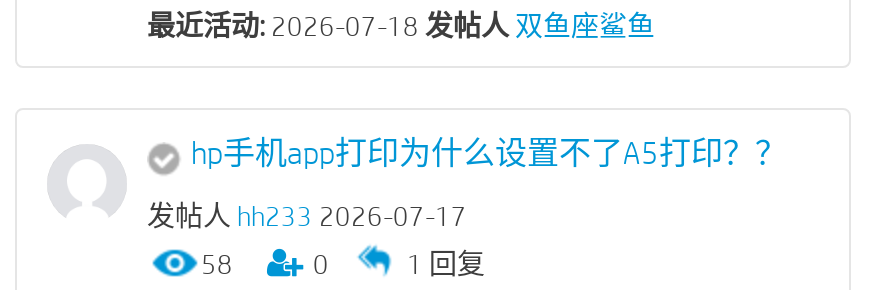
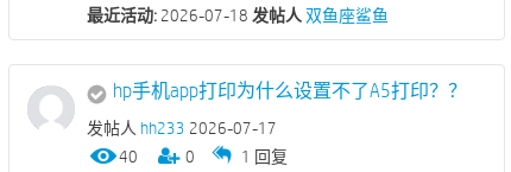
[201,246,233,282] 58 -> [119,146,138,167] 40

